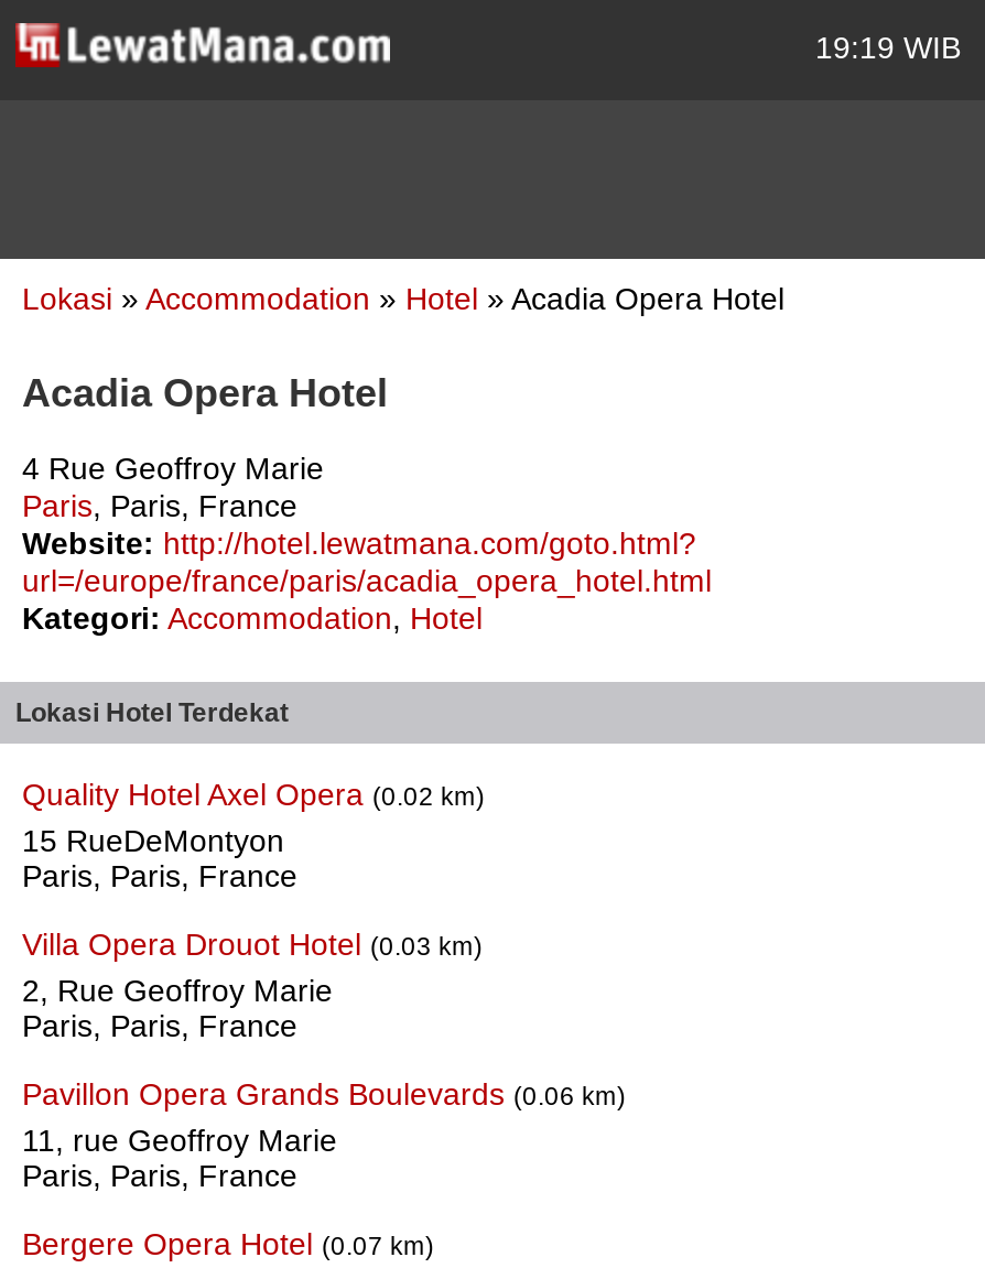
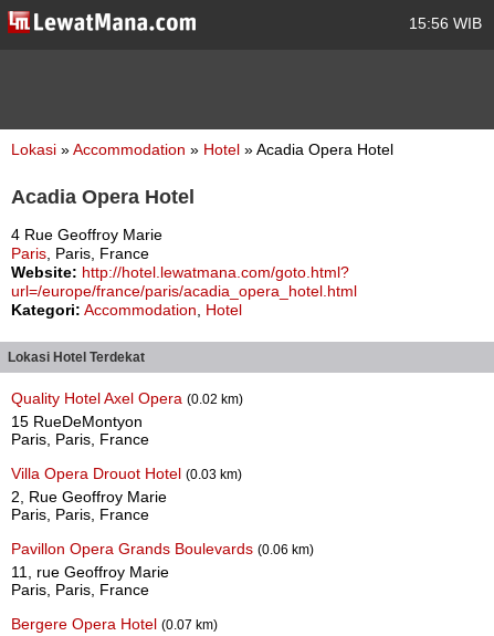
[815,30,961,65] 19:19 WIB -> [409,14,482,32] 15:56 WIB

